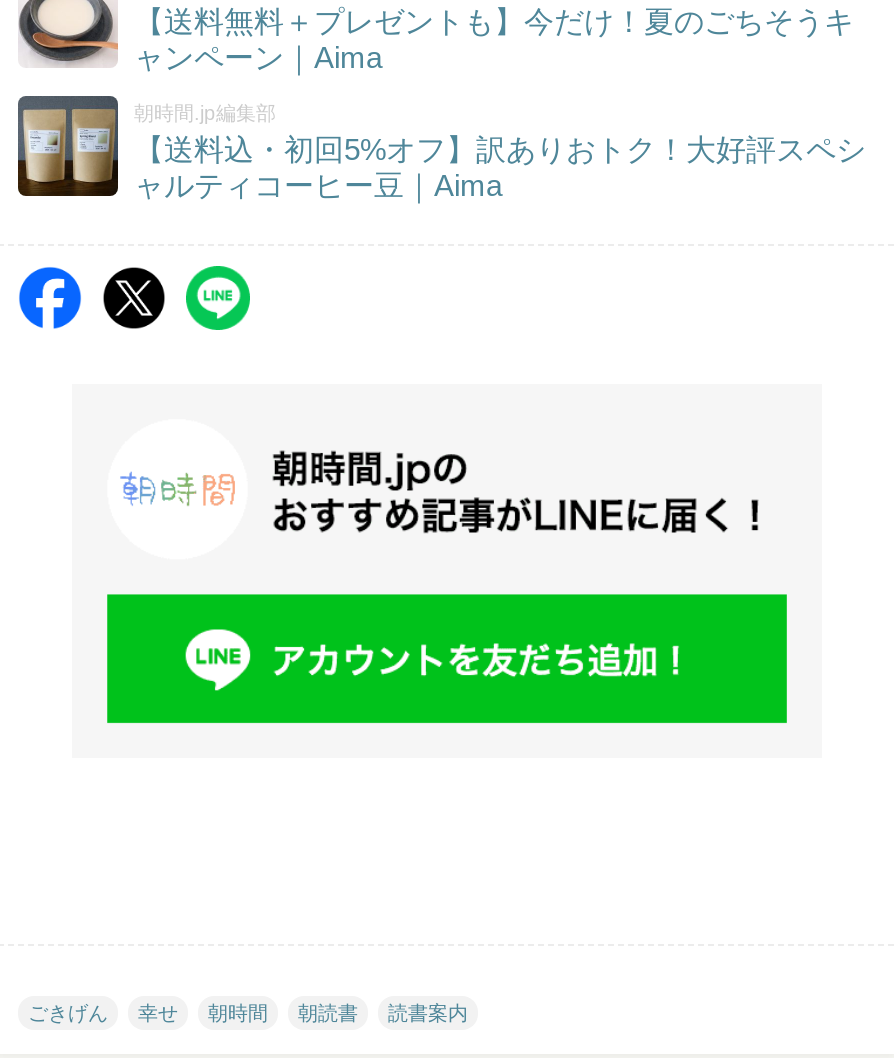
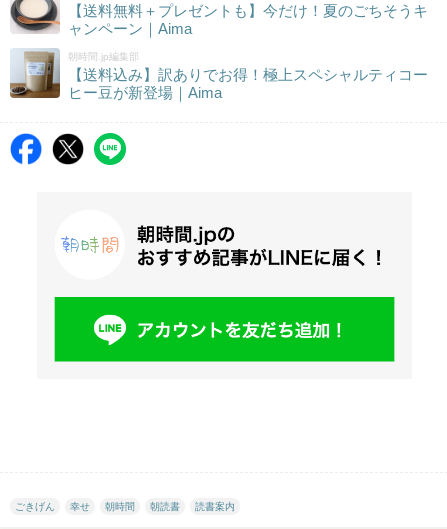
[16,94,866,202] [image] | 【送料込・初回5%オフ】訳ありおトク！大好評スペシ | ャルティコーヒー豆｜Aima -> [9,48,428,101] [image] | 【送料込み】訳ありでお得！極上スペシャルティコー | ヒー豆が新登場｜Aima

